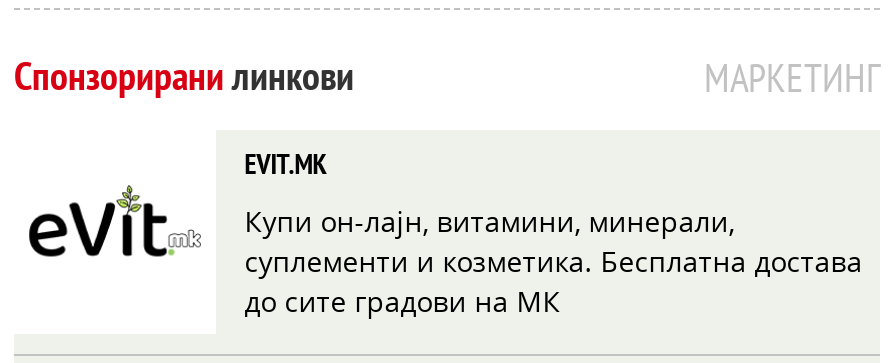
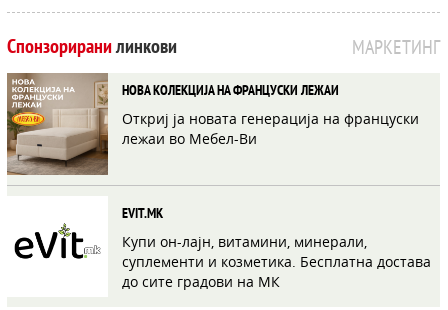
none -> [6,72,419,176] [image] | НОВА КОЛЕКЦИЈА НА ФРАНЦУСКИ ЛЕЖАИ | Откриј ја новата генерација на француски | лежаи во Мебел-Ви

